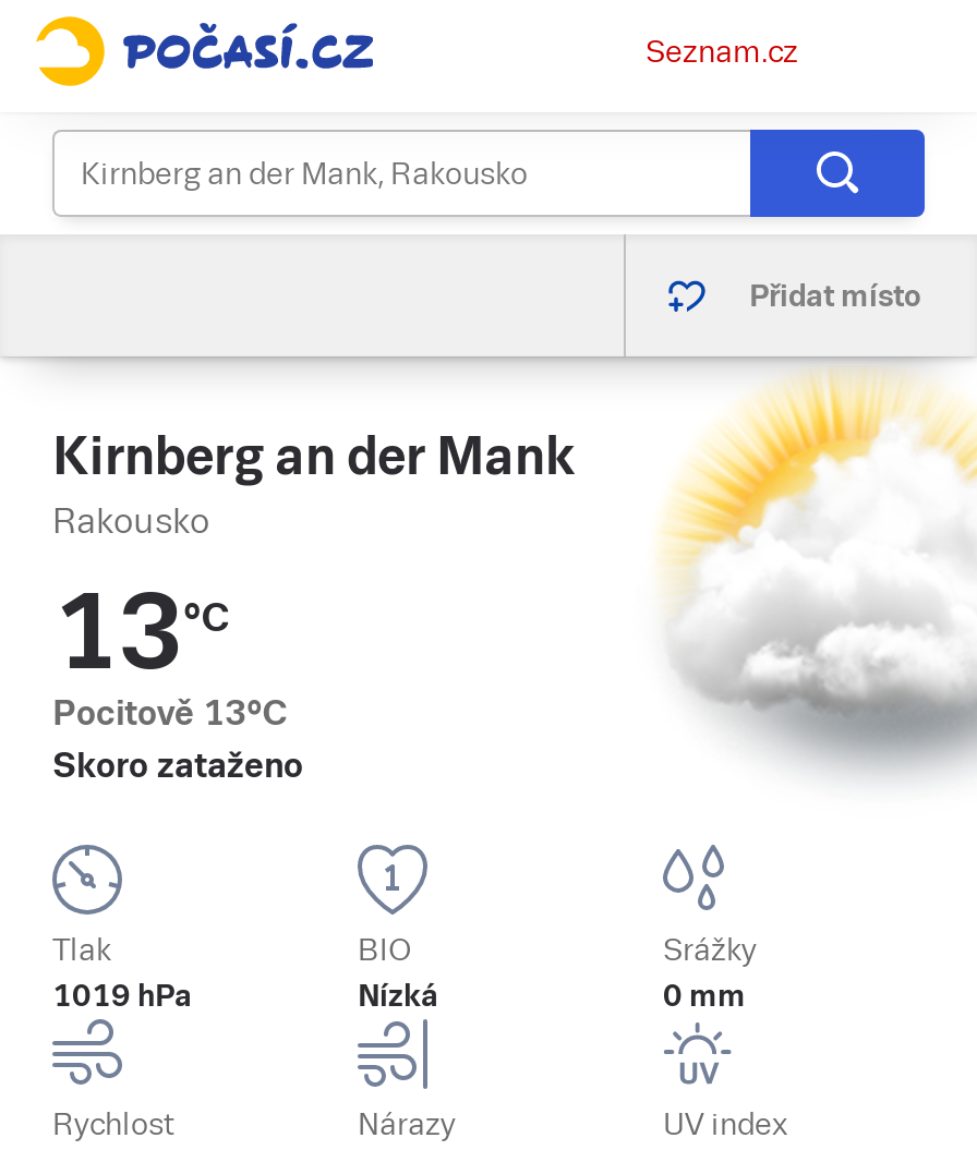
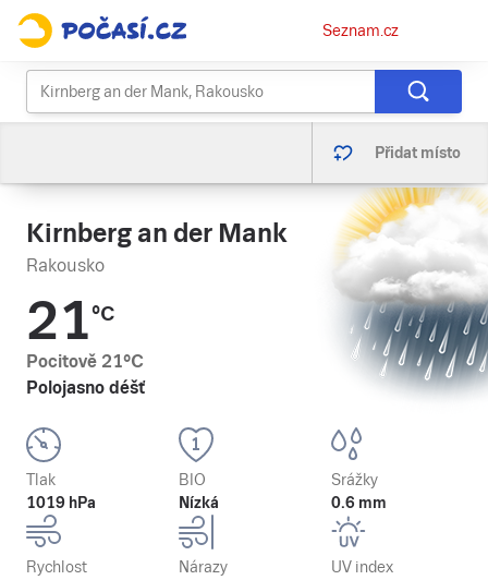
[665,365,970,747] [image] -> [335,186,485,379] [image]
[52,572,303,786] 13°C | Pocitově 13°C | Skoro zataženo -> [26,291,145,398] 21°C | Pocitově 21°C | Polojasno déšť
[663,978,746,1013] 0 mm -> [331,494,387,511] 0.6 mm

